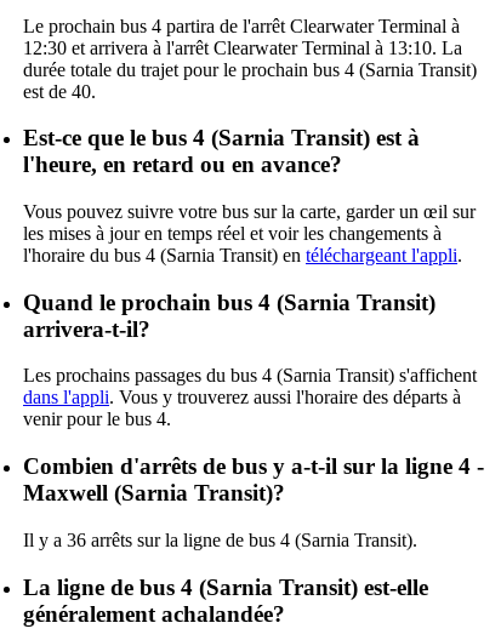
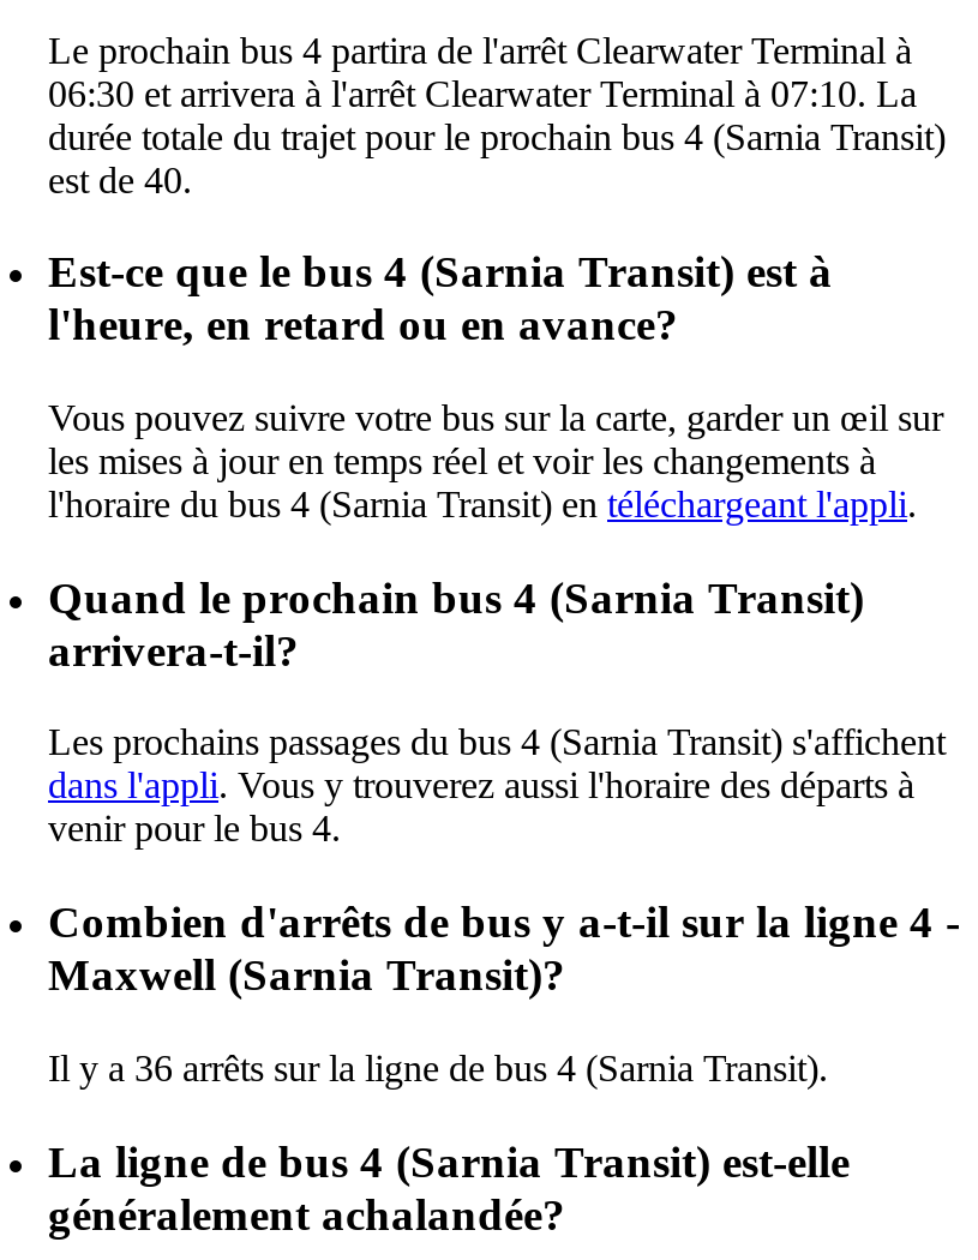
[23,37,462,58] 12:30 et arrivera à l'arrêt Clearwater Terminal à 13:10. La -> [48,72,917,113] 06:30 et arrivera à l'arrêt Clearwater Terminal à 07:10. La

